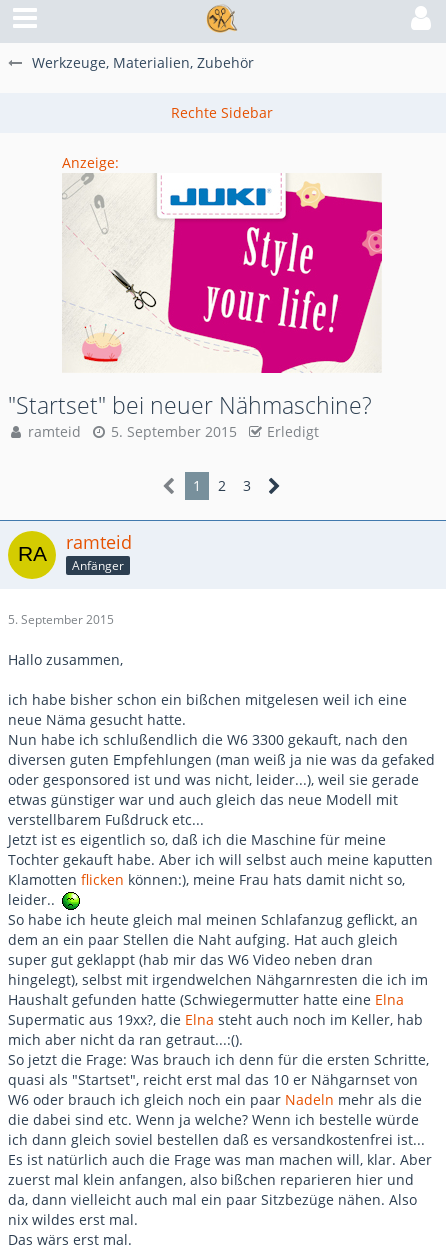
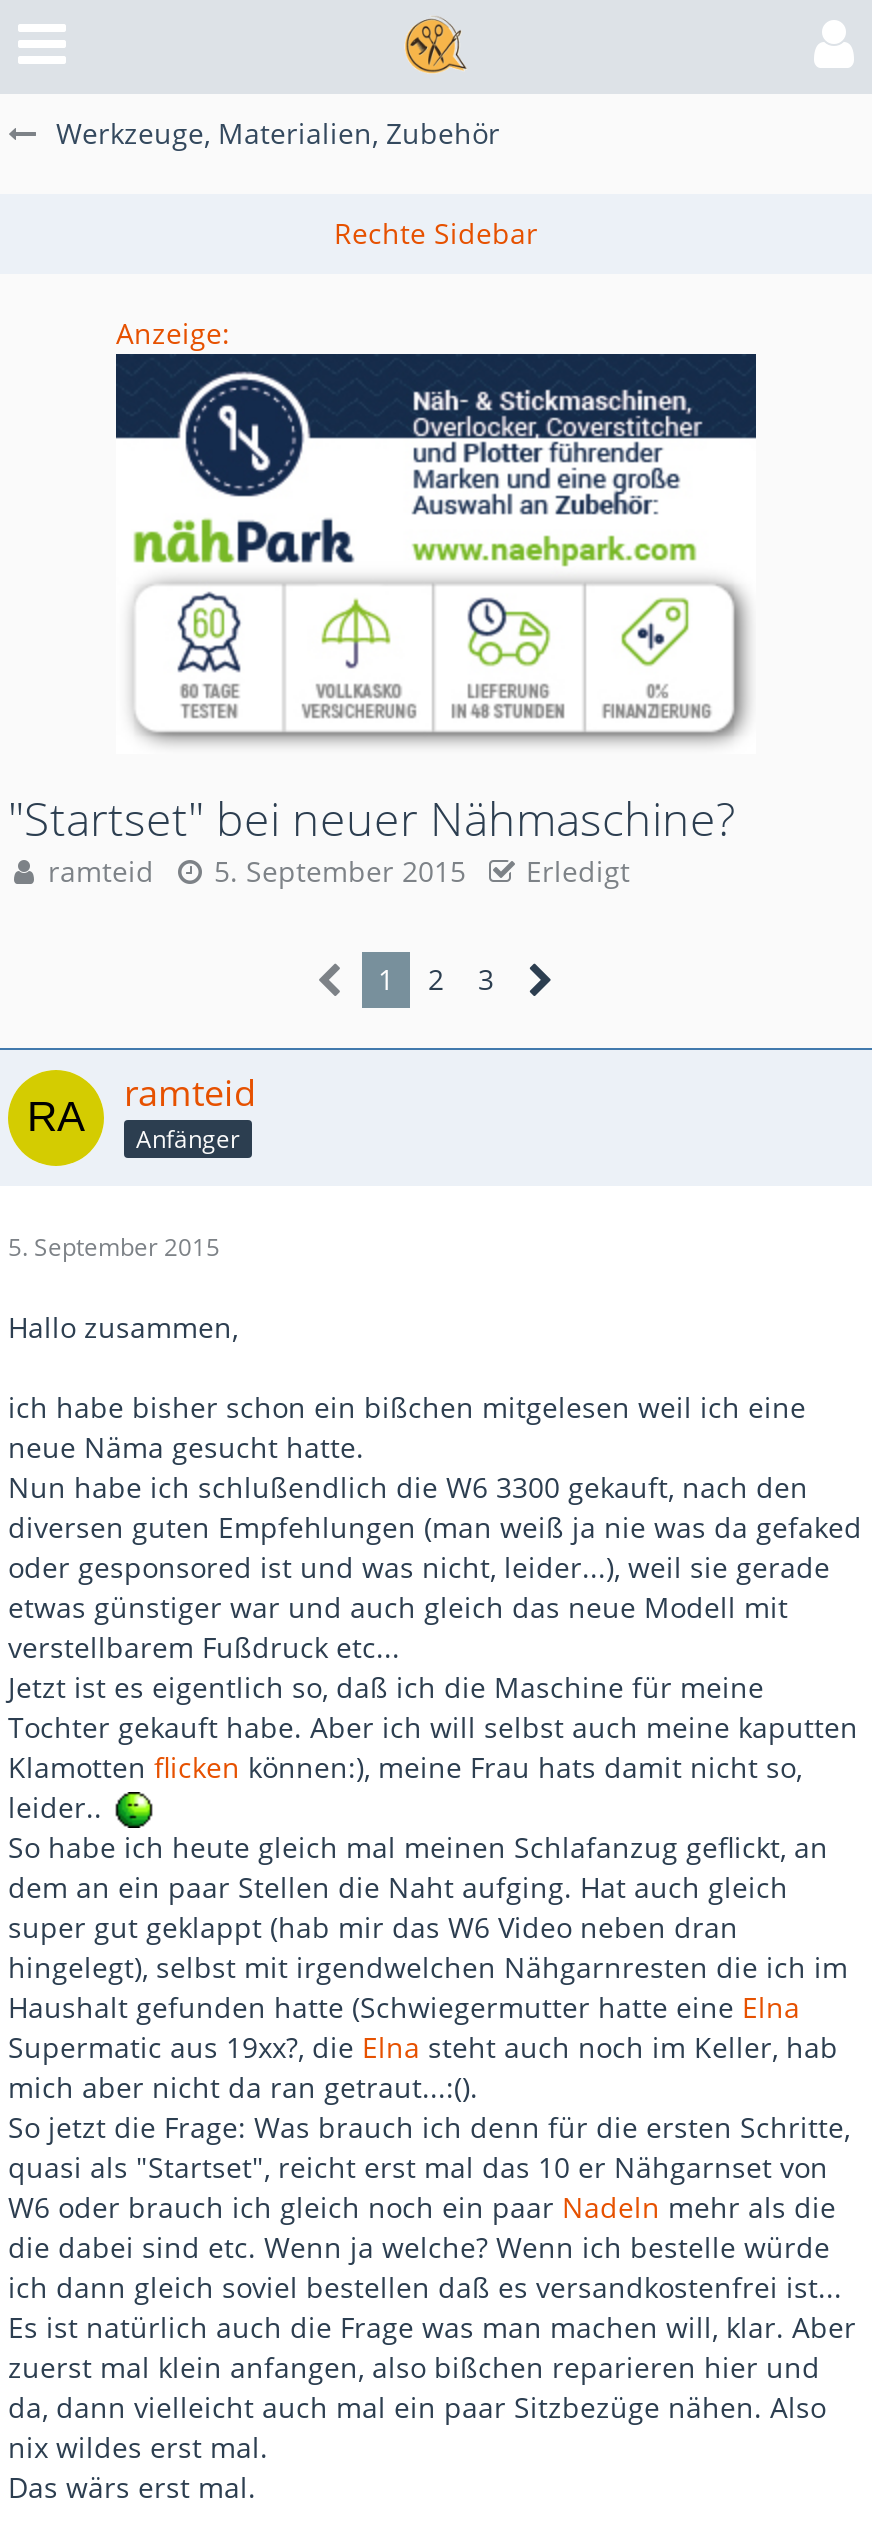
[62,173,383,374] [image] -> [114,352,758,754] [image]

